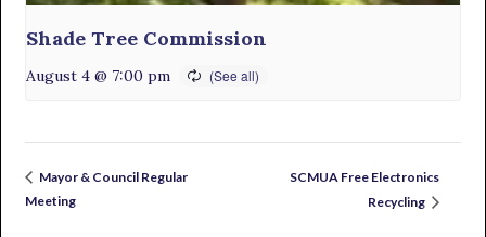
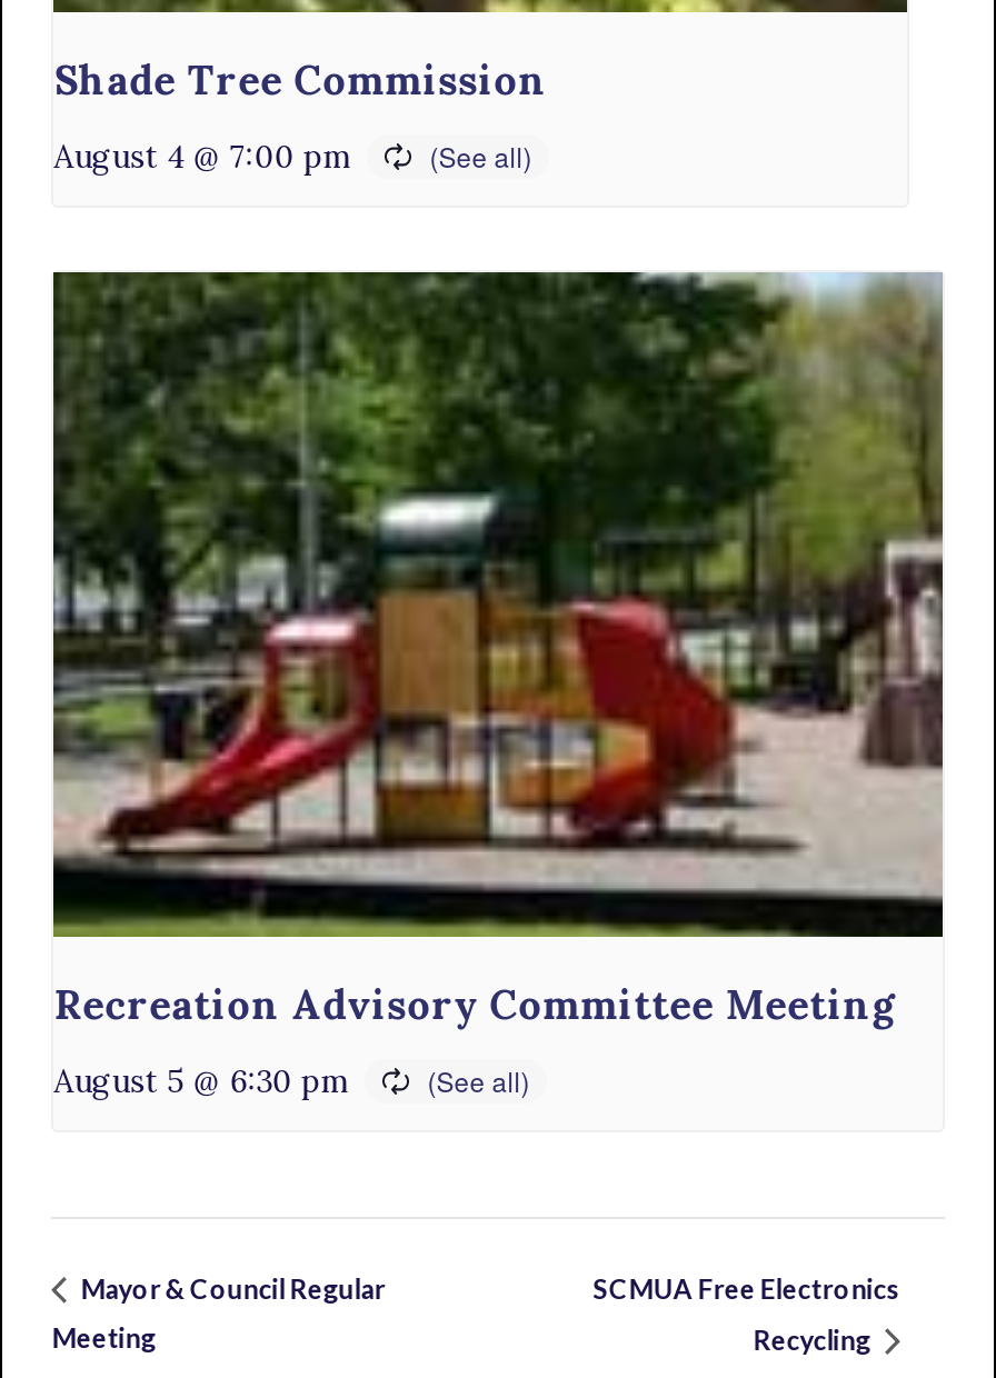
none -> [51,269,943,1102] [image] | Recreation Advisory Committee Meeting | August 5 @ 6:30 pm

